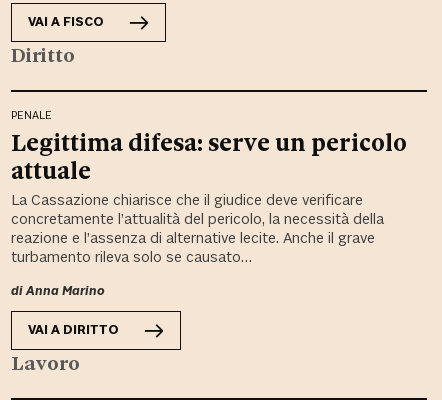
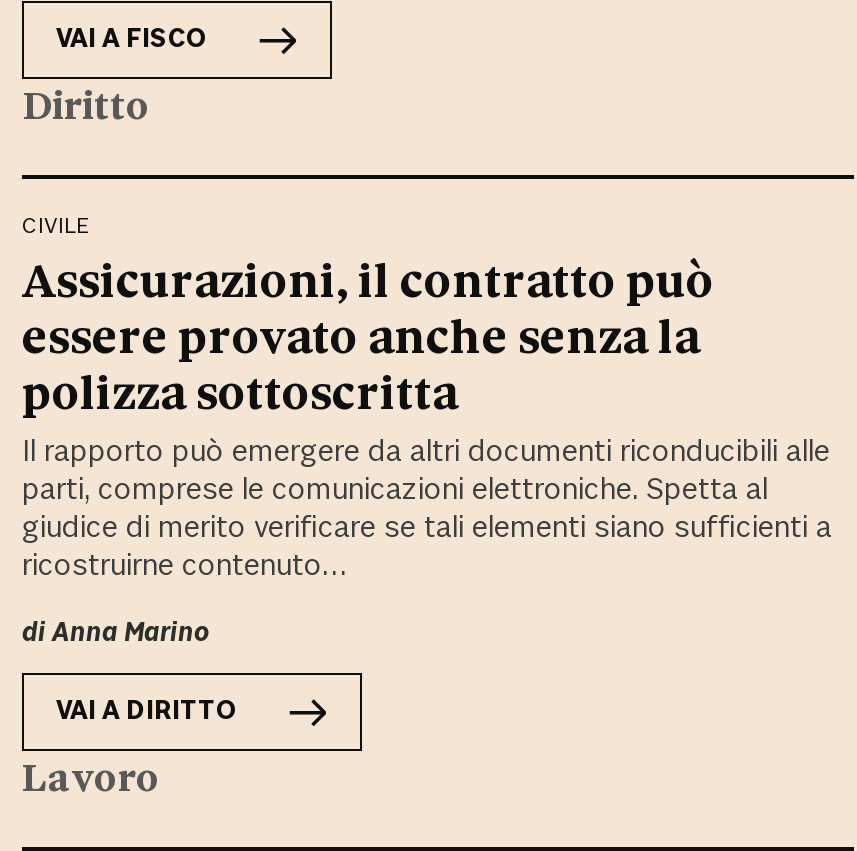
[11,108,407,267] PENALE | Legittima difesa: serve un pericolo | attuale | La Cassazione chiarisce che il giudice deve verificare | concretamente l’attualità del pericolo, la necessità della | reazione e l’assenza di alternative lecite. Anche il grave | turbamento rileva solo se causato… -> [22,210,832,585] CIVILE | Assicurazioni, il contratto può | essere provato anche senza la | polizza sottoscritta | Il rapporto può emergere da altri documenti riconducibili alle | parti, comprese le comunicazioni elettroniche. Spetta al | giudice di merito verificare se tali elementi siano sufficienti a | ricostruirne contenuto…

